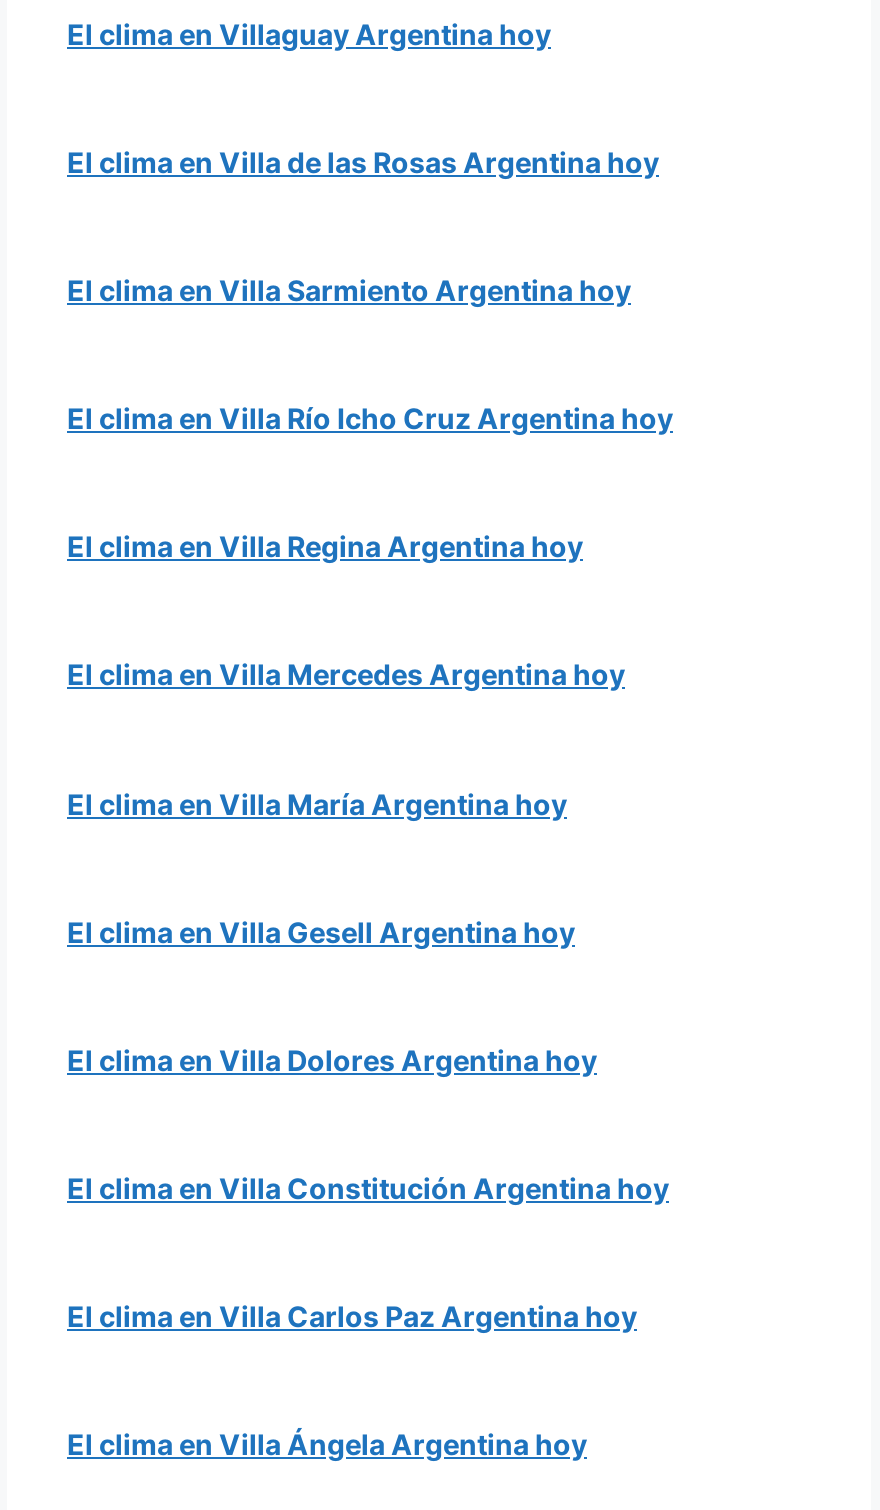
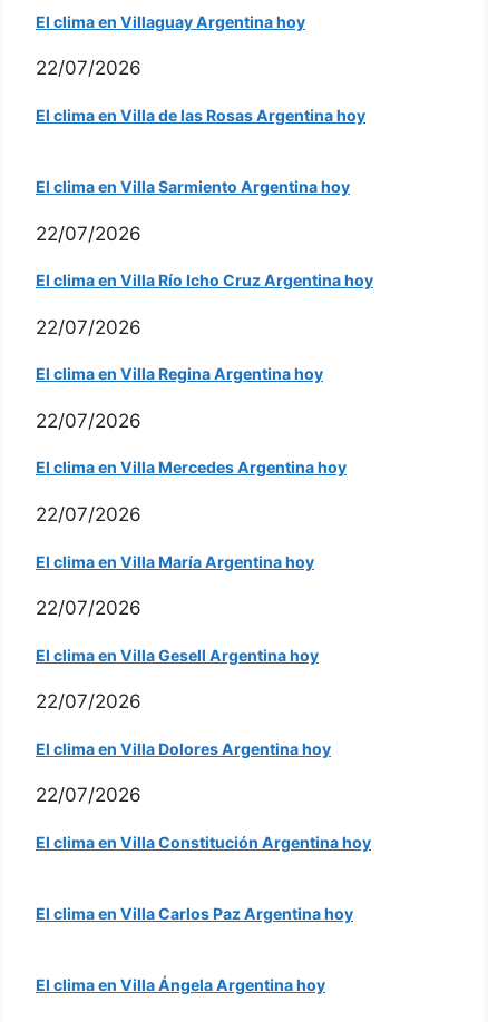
none -> [36,57,141,79] 22/07/2026
none -> [36,222,141,244] 22/07/2026
none -> [36,316,141,338] 22/07/2026
none -> [36,410,141,432] 22/07/2026
none -> [36,503,141,525] 22/07/2026
none -> [36,597,141,619] 22/07/2026
none -> [36,690,141,713] 22/07/2026
none -> [36,784,141,806] 22/07/2026

